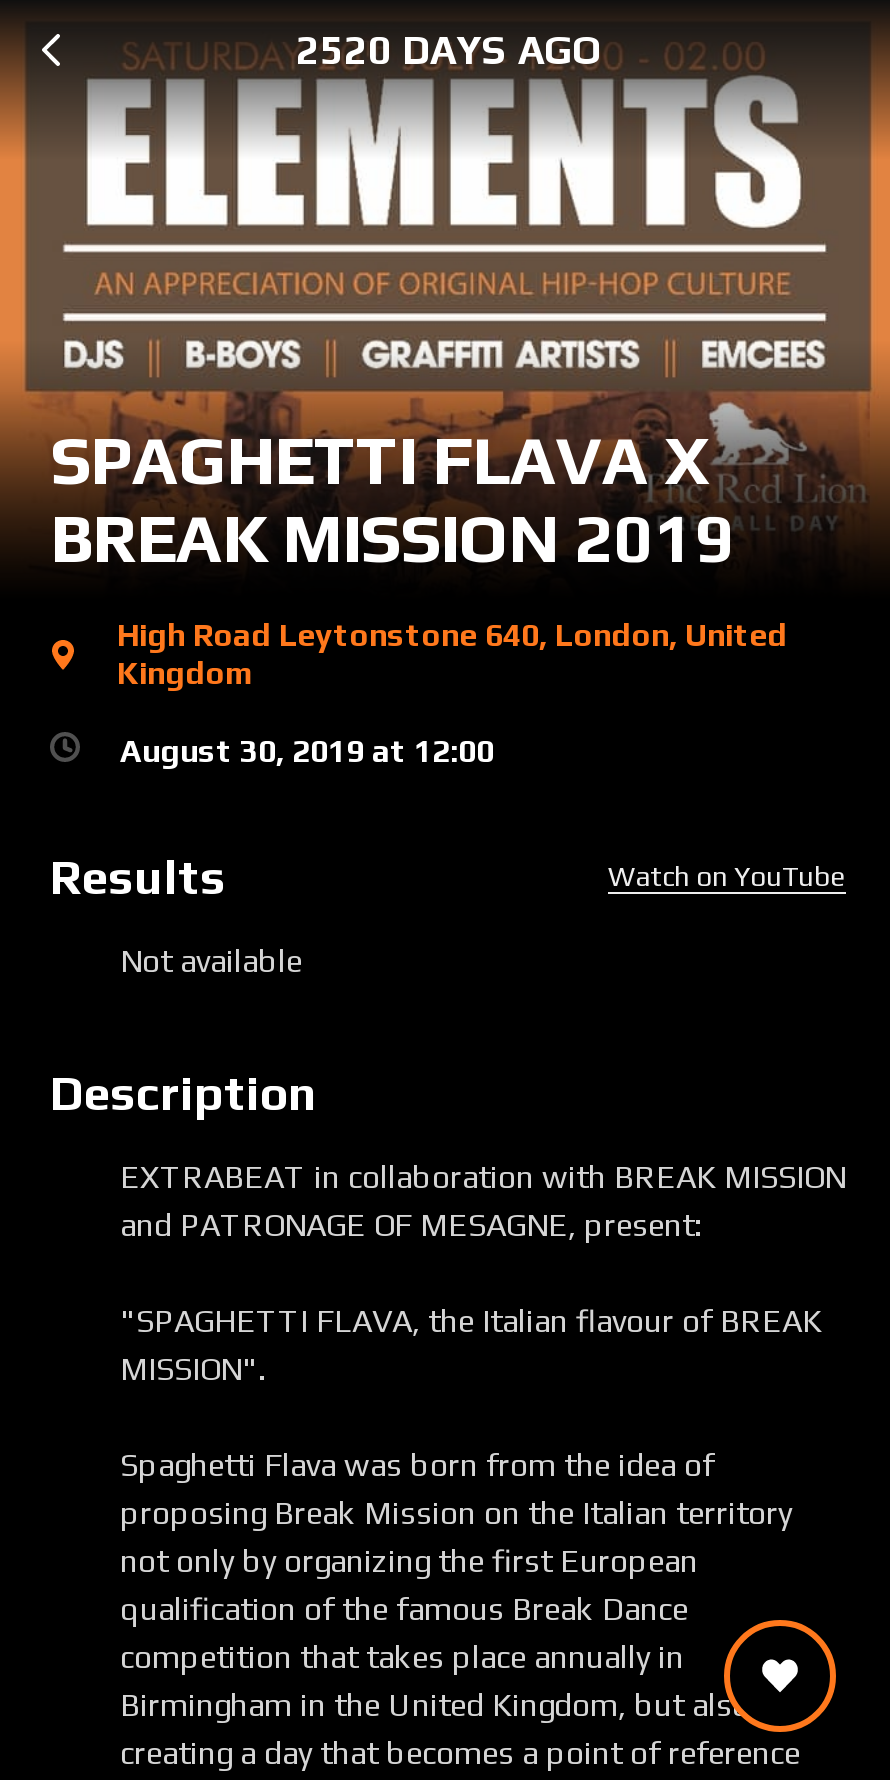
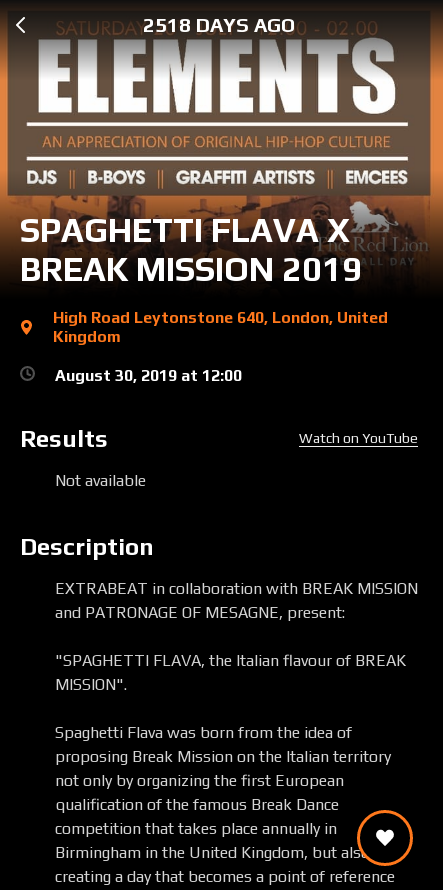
[296,26,600,72] 2520 DAYS AGO -> [143,13,295,36] 2518 DAYS AGO

